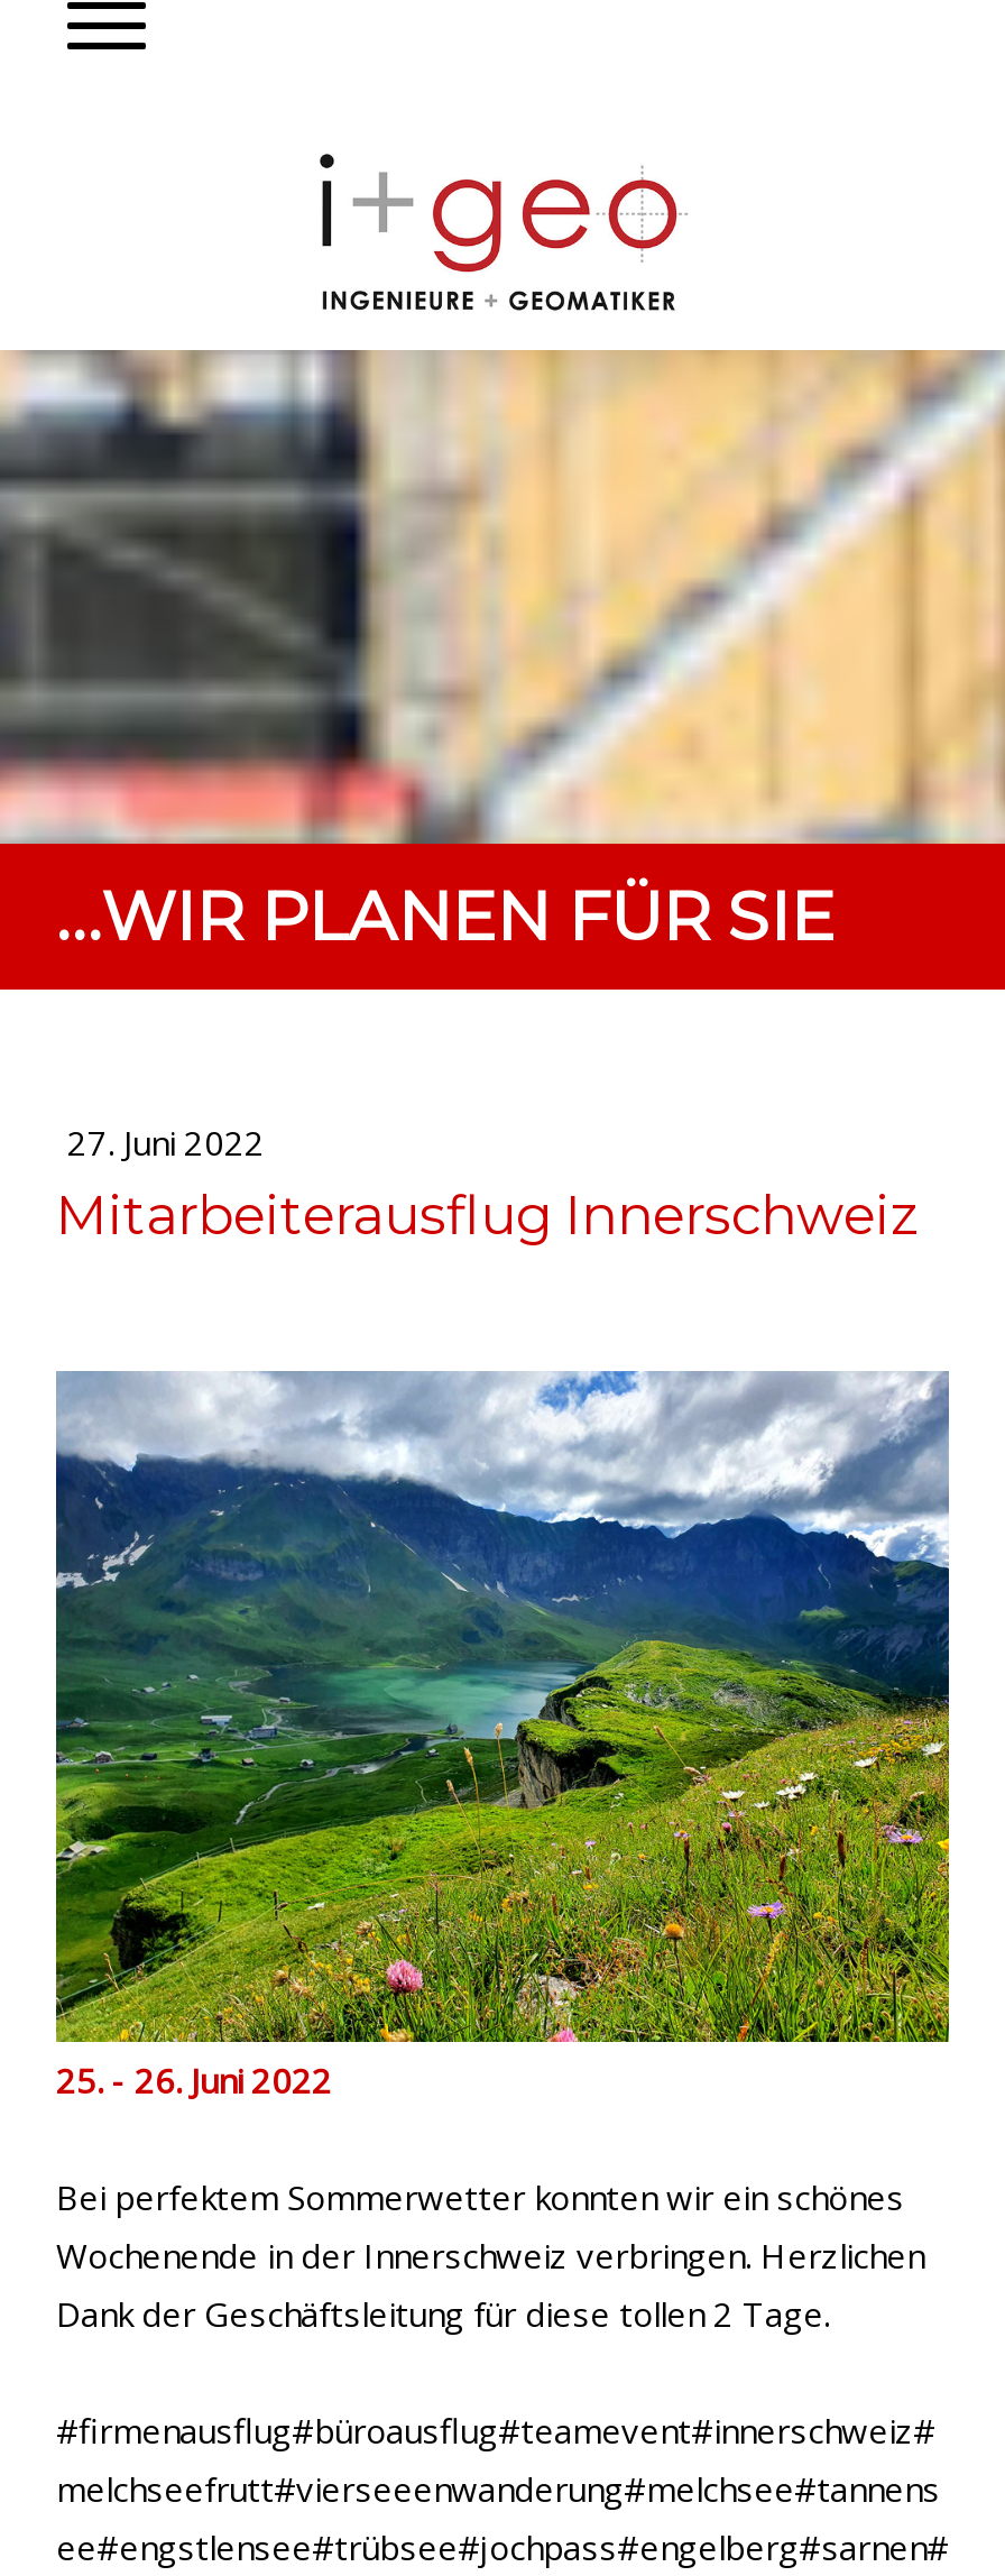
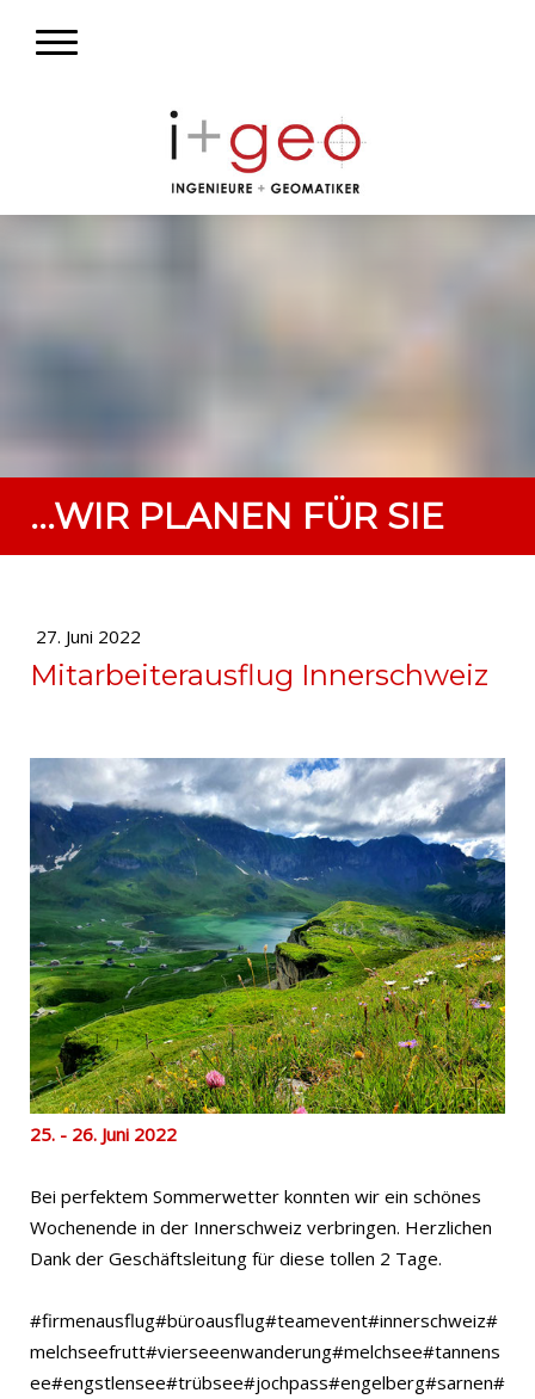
[7,350,998,844] [image] -> [4,215,531,477] [image]

